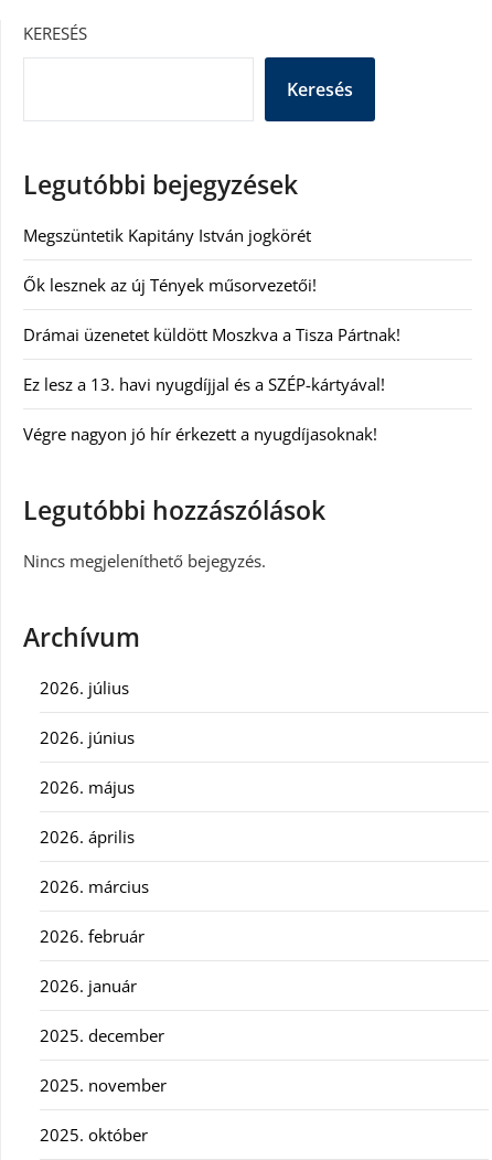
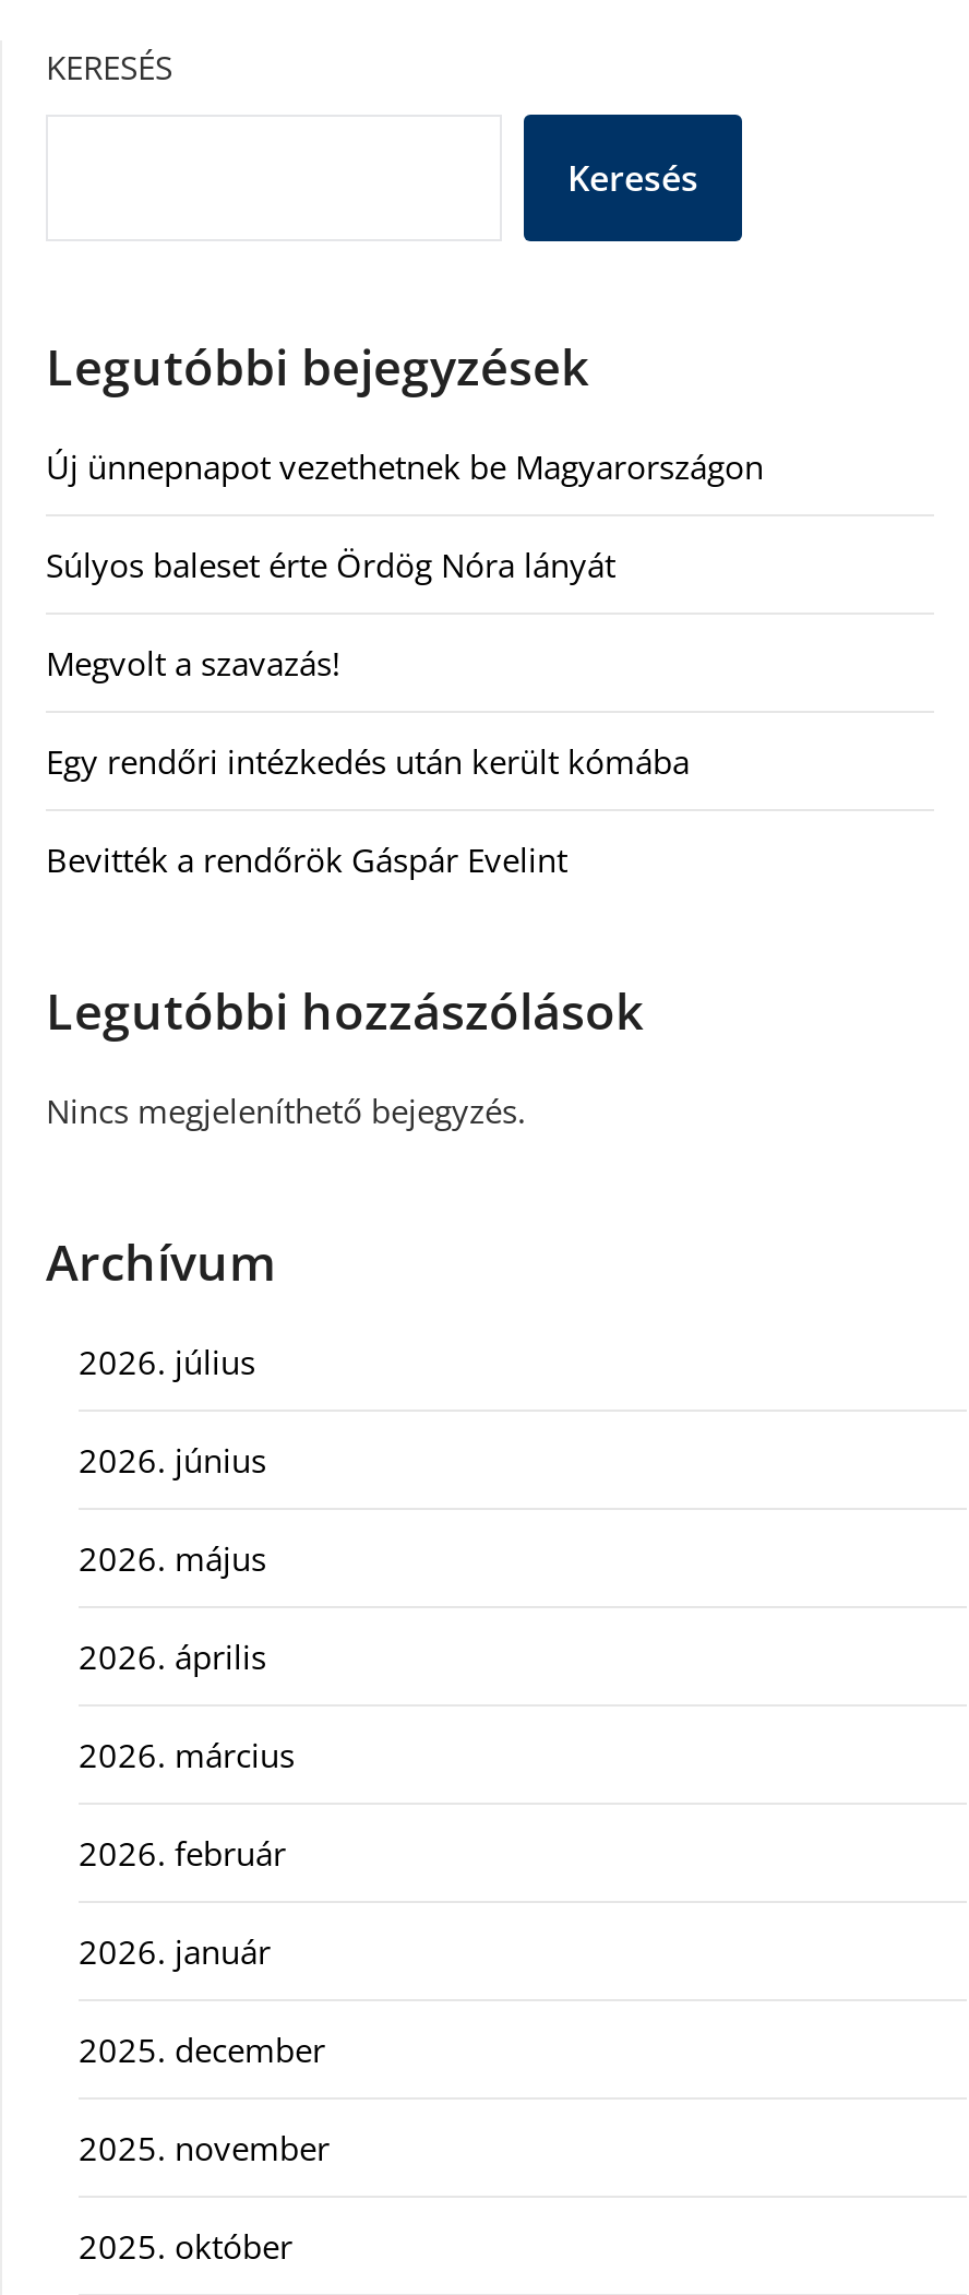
[23,224,311,246] Megszüntetik Kapitány István jogkörét -> [46,445,764,489] Új ünnepnapot vezethetnek be Magyarországon
[23,274,317,296] Ők lesznek az új Tények műsorvezetői! -> [46,543,615,587] Súlyos baleset érte Ördög Nóra lányát
[23,324,400,346] Drámai üzenetet küldött Moszkva a Tisza Pártnak! -> [46,642,340,685] Megvolt a szavazás!
[23,373,385,395] Ez lesz a 13. havi nyugdíjjal és a SZÉP-kártyával! -> [46,740,690,783] Egy rendőri intézkedés után került kómába
[23,423,377,445] Végre nagyon jó hír érkezett a nyugdíjasoknak! -> [46,838,567,882] Bevitték a rendőrök Gáspár Evelint

